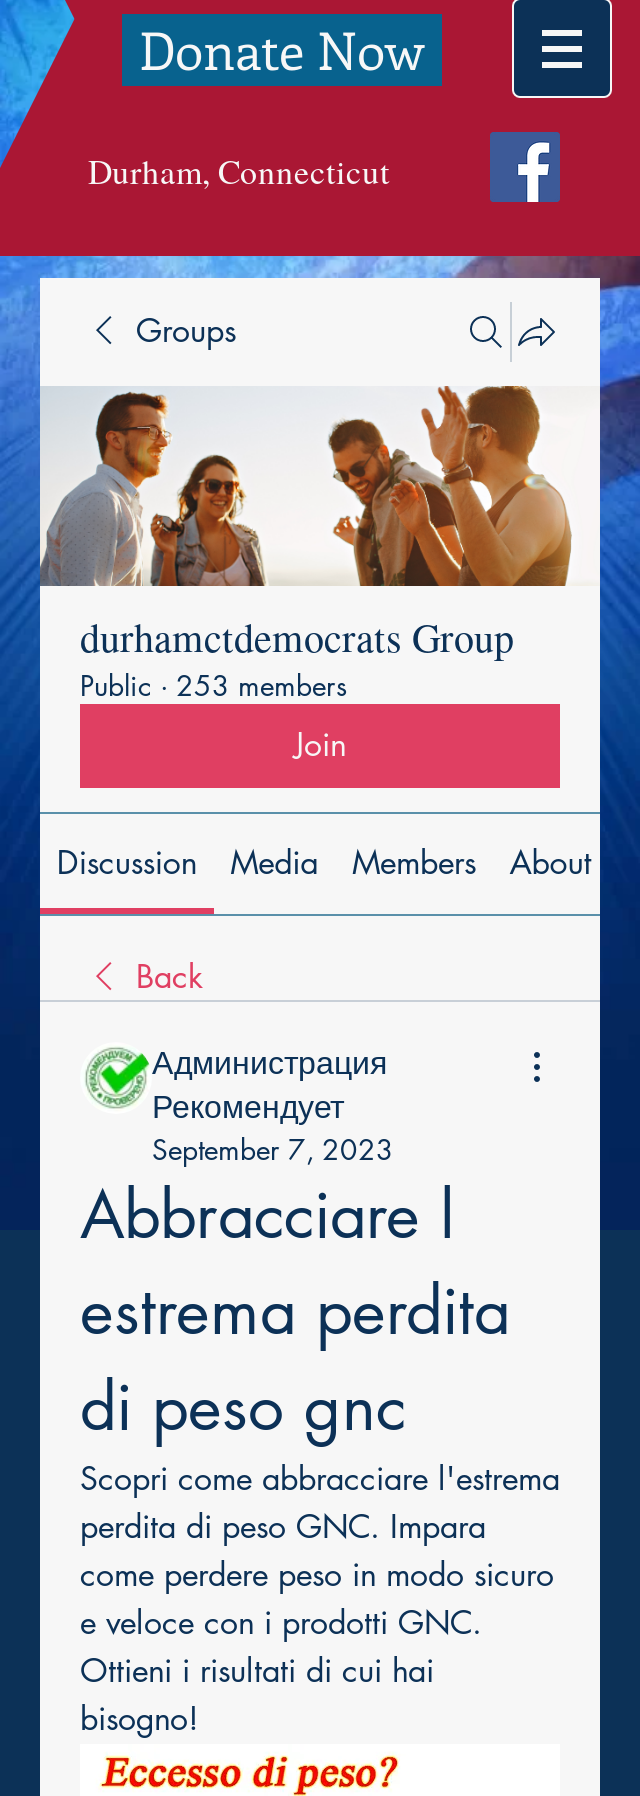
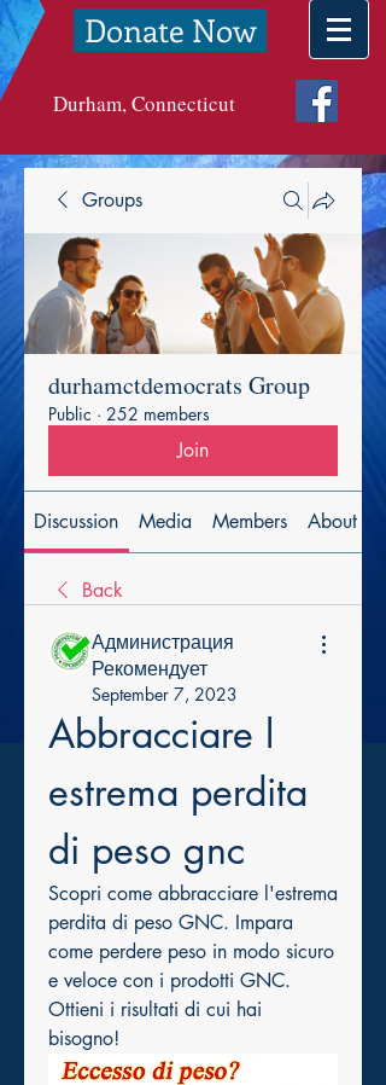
[80,666,348,704] Public · 253 members -> [48,402,210,425] Public · 252 members

